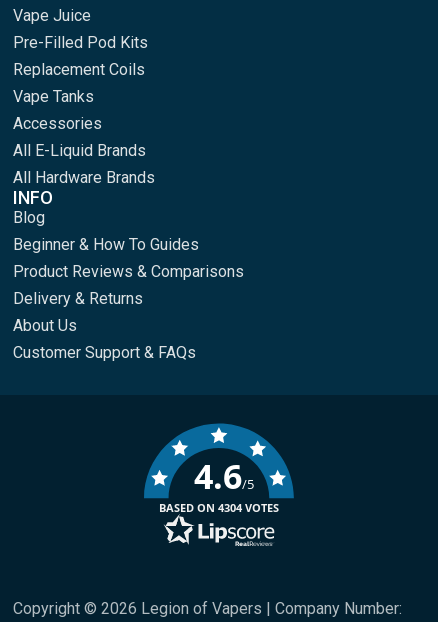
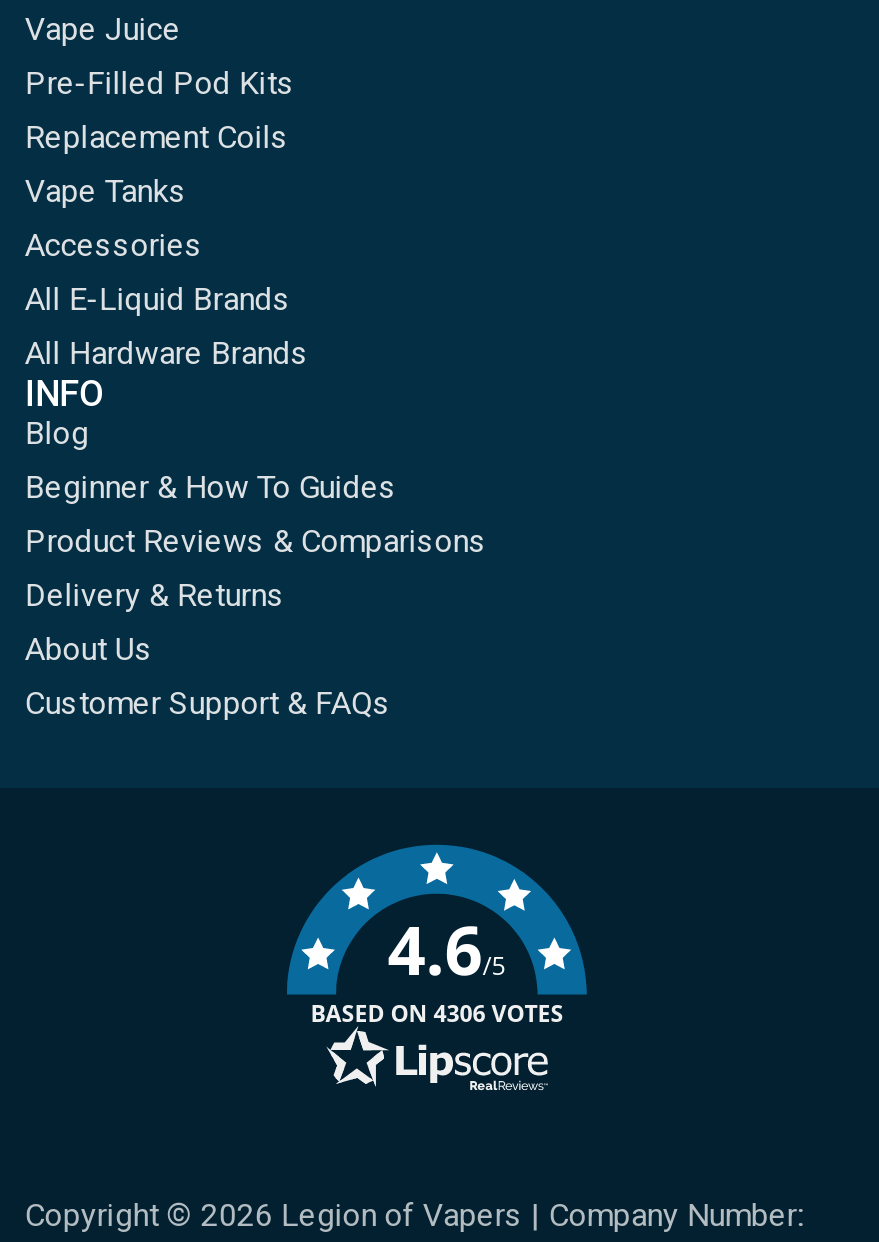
[159,500,279,515] BASED ON 4304 VOTES -> [310,999,564,1030] BASED ON 4306 VOTES

